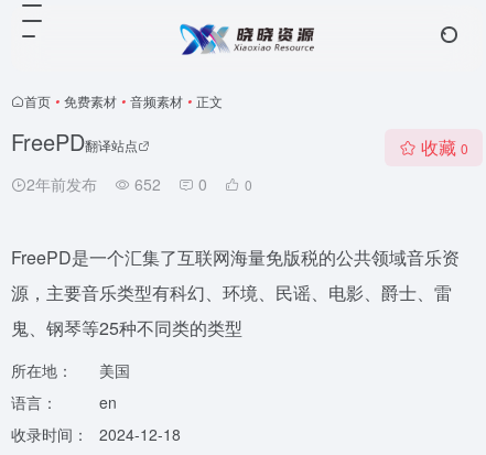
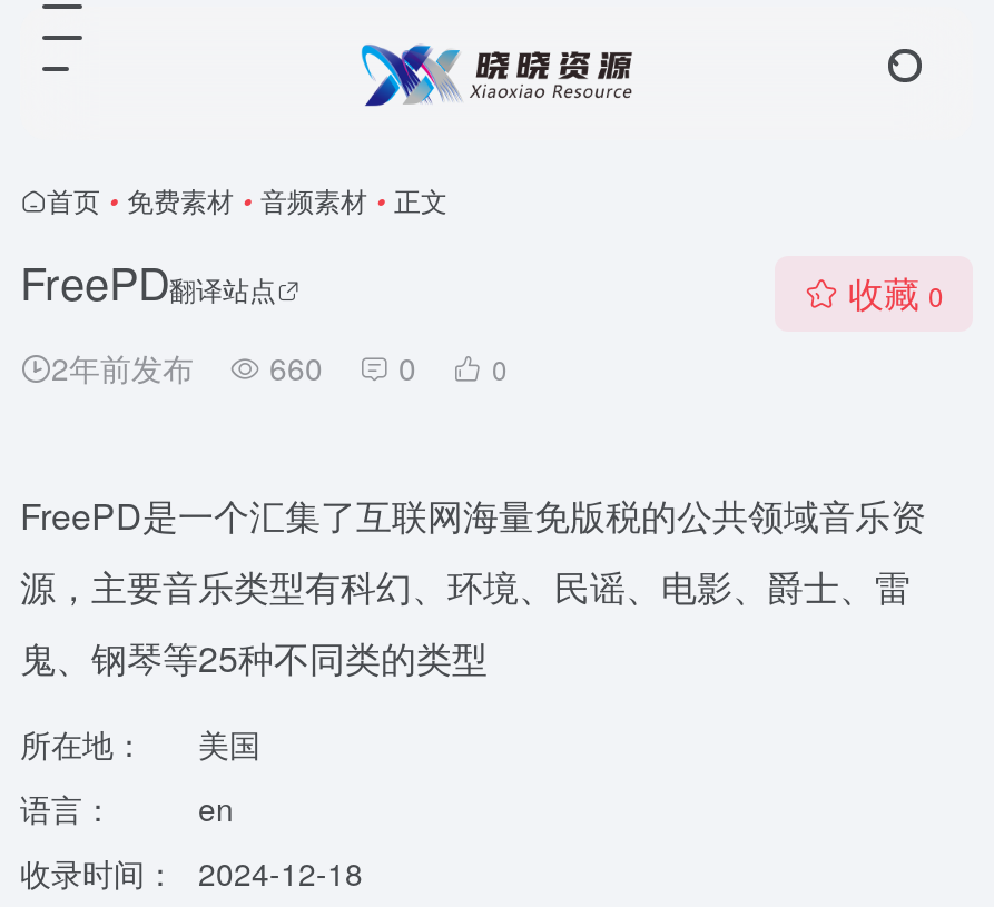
[26,173,252,195] 2年前发布 652 0 0 -> [51,345,508,390] 2年前发布 660 0 0

